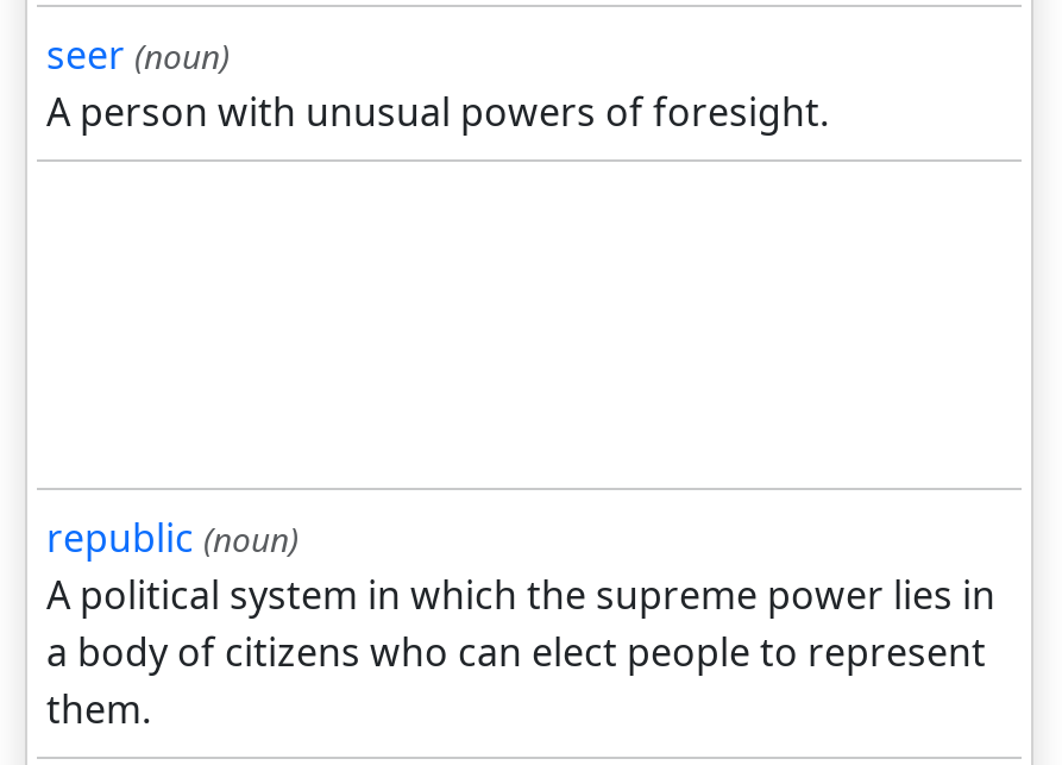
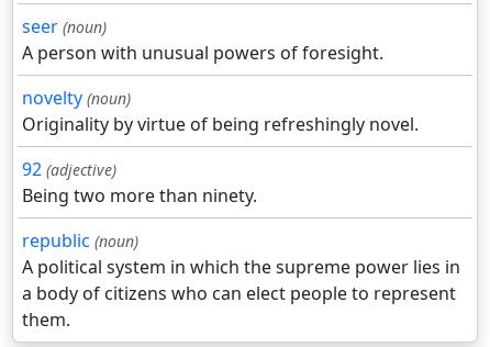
none -> [22,86,419,208] novelty (noun) | Originality by virtue of being refreshingly novel. | 92 (adjective) | Being two more than ninety.

